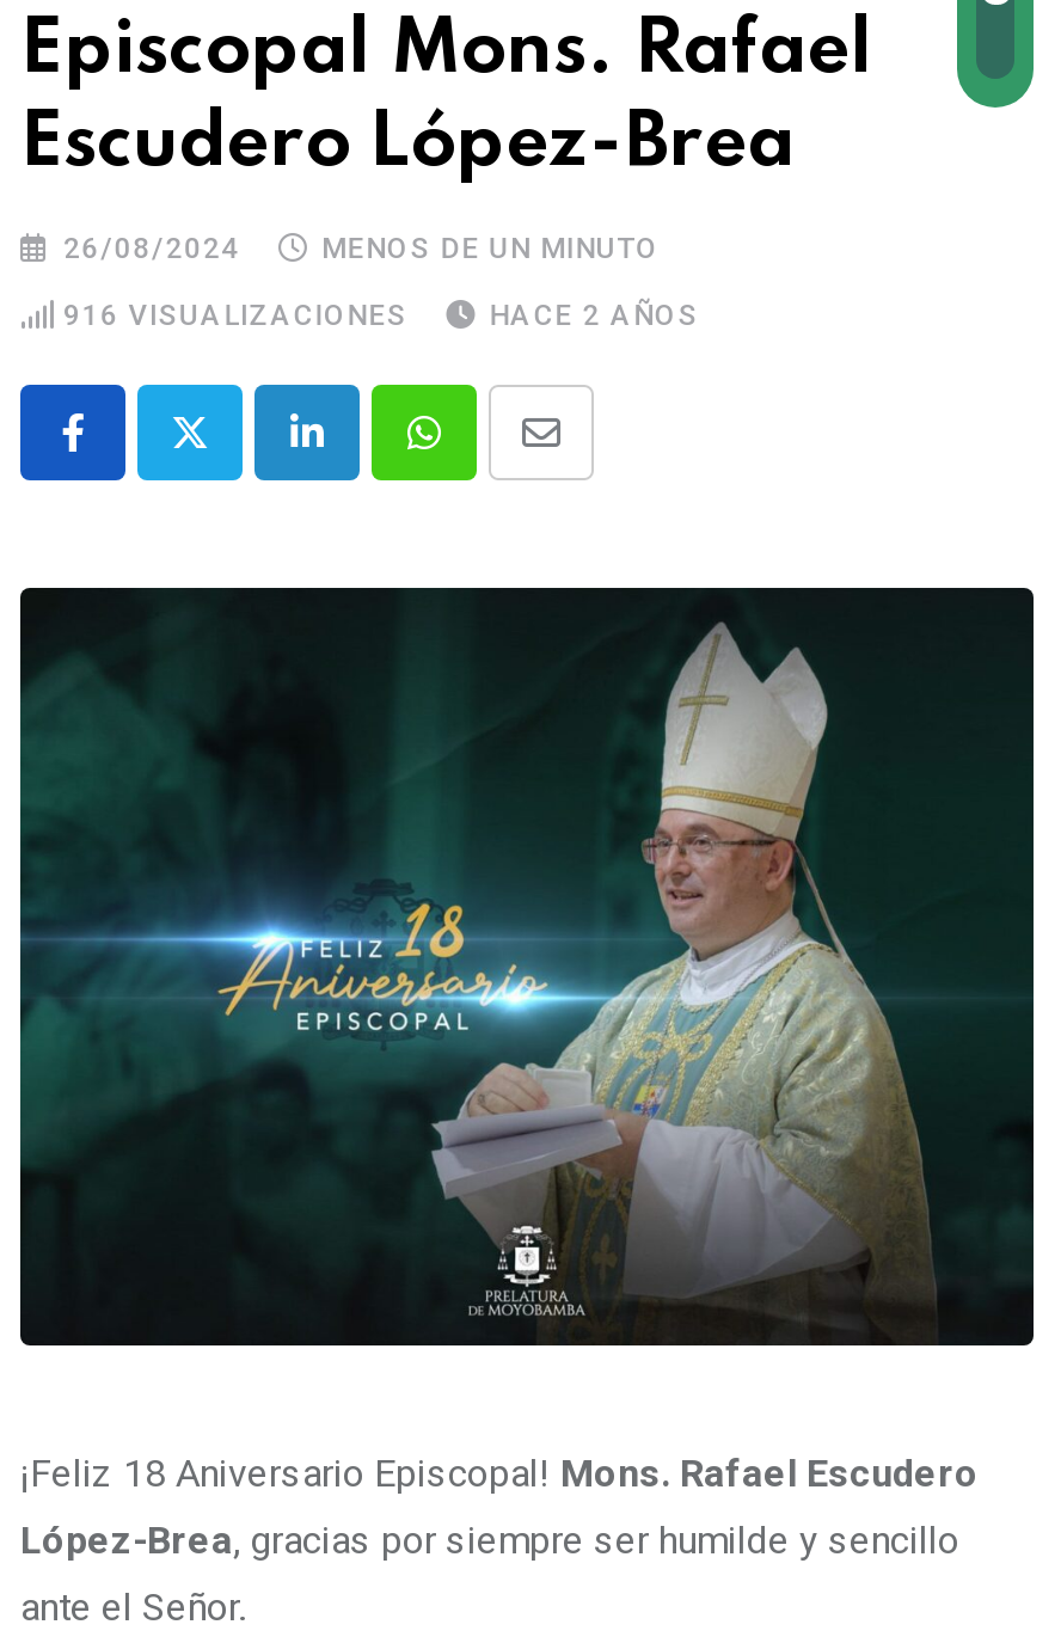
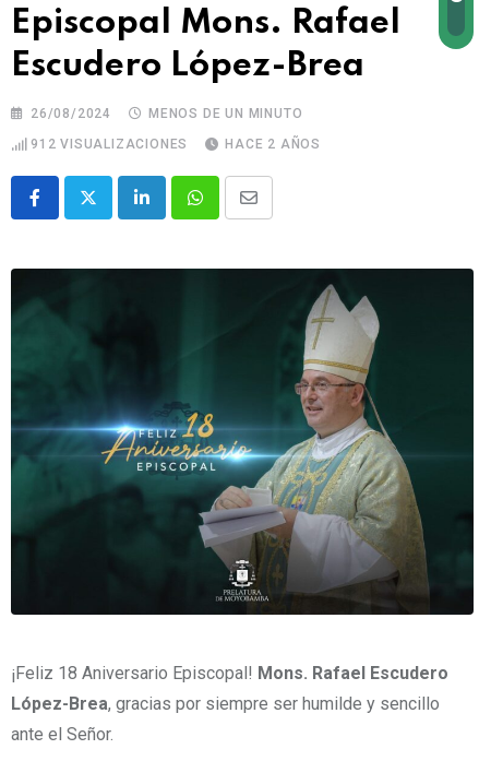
[63,299,408,332] 916 VISUALIZACIONES -> [31,136,188,152] 912 VISUALIZACIONES

